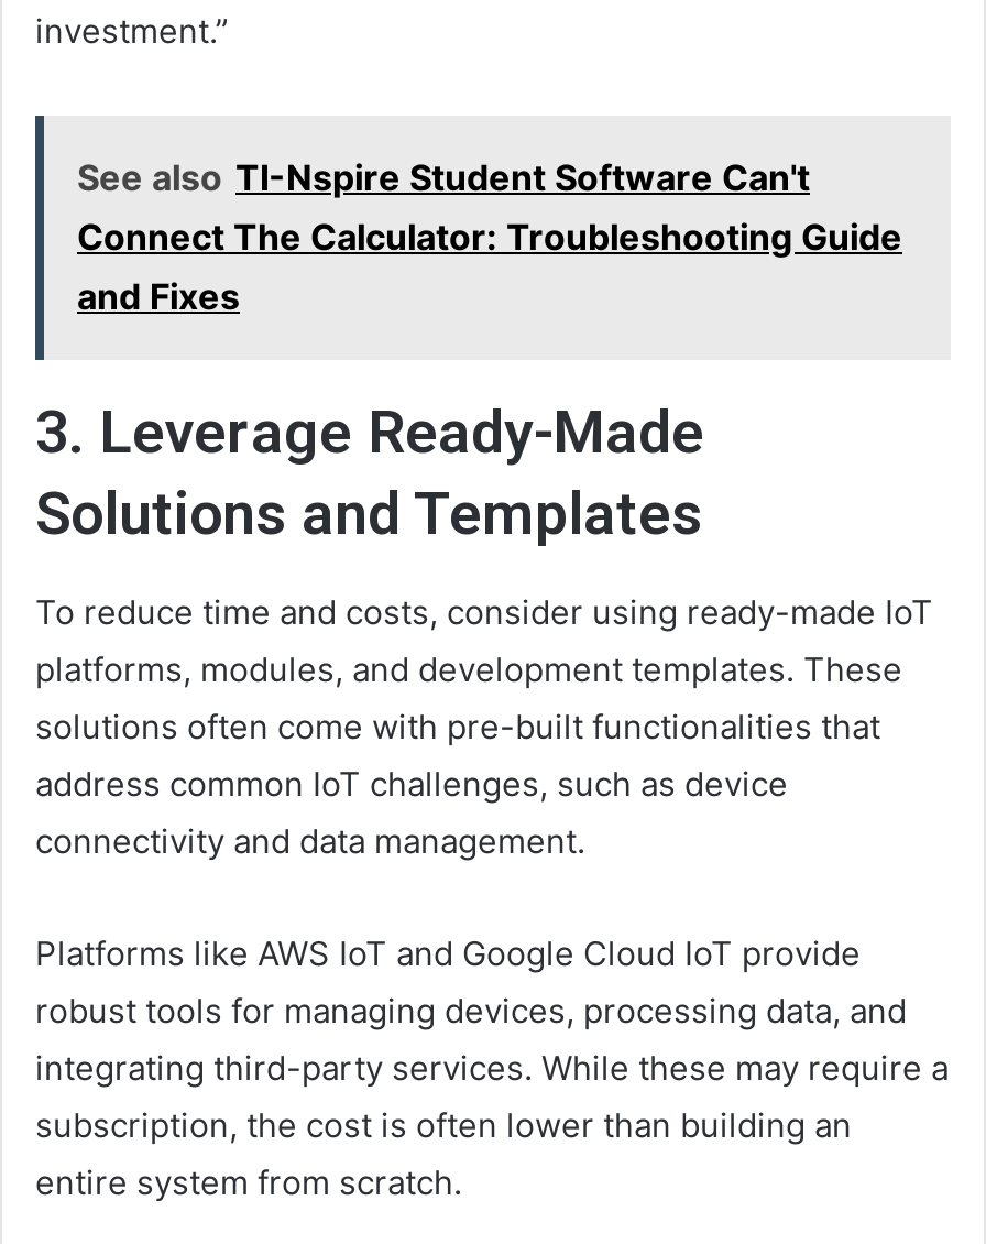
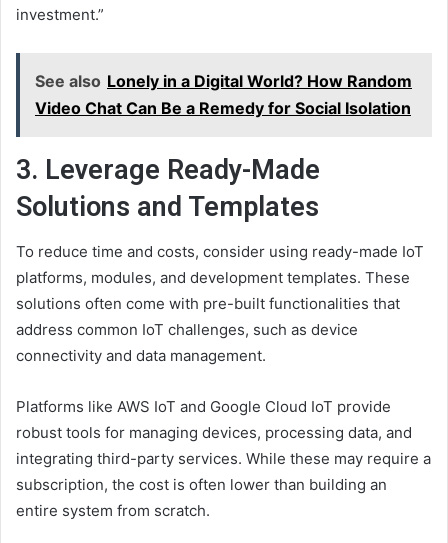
[77,155,902,317] See also TI-Nspire Student Software Can't | Connect The Calculator: Troubleshooting Guide | and Fixes -> [35,71,412,118] See also Lonely in a Digital World? How Random | Video Chat Can Be a Remedy for Social Isolation

